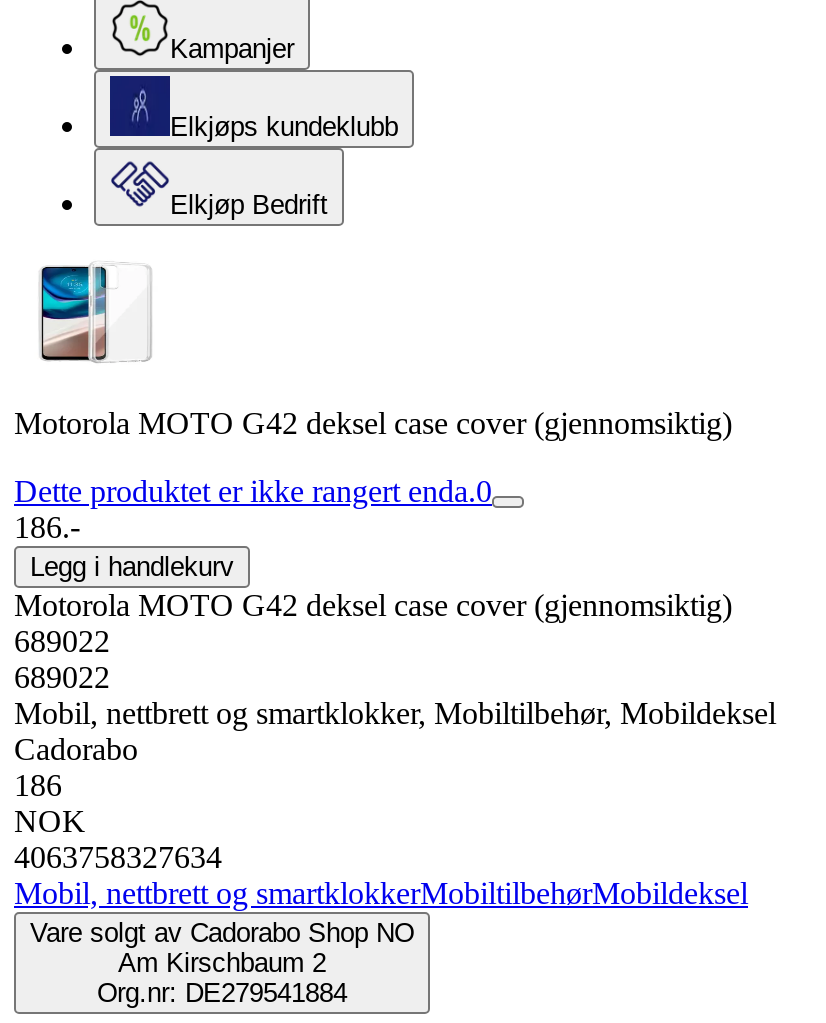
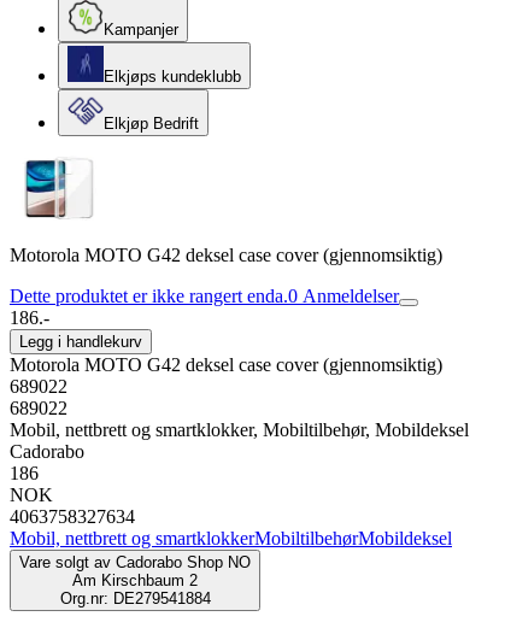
[14,474,492,508] Dette produktet er ikke rangert enda.0 -> [10,286,399,306] Dette produktet er ikke rangert enda.0 Anmeldelser

